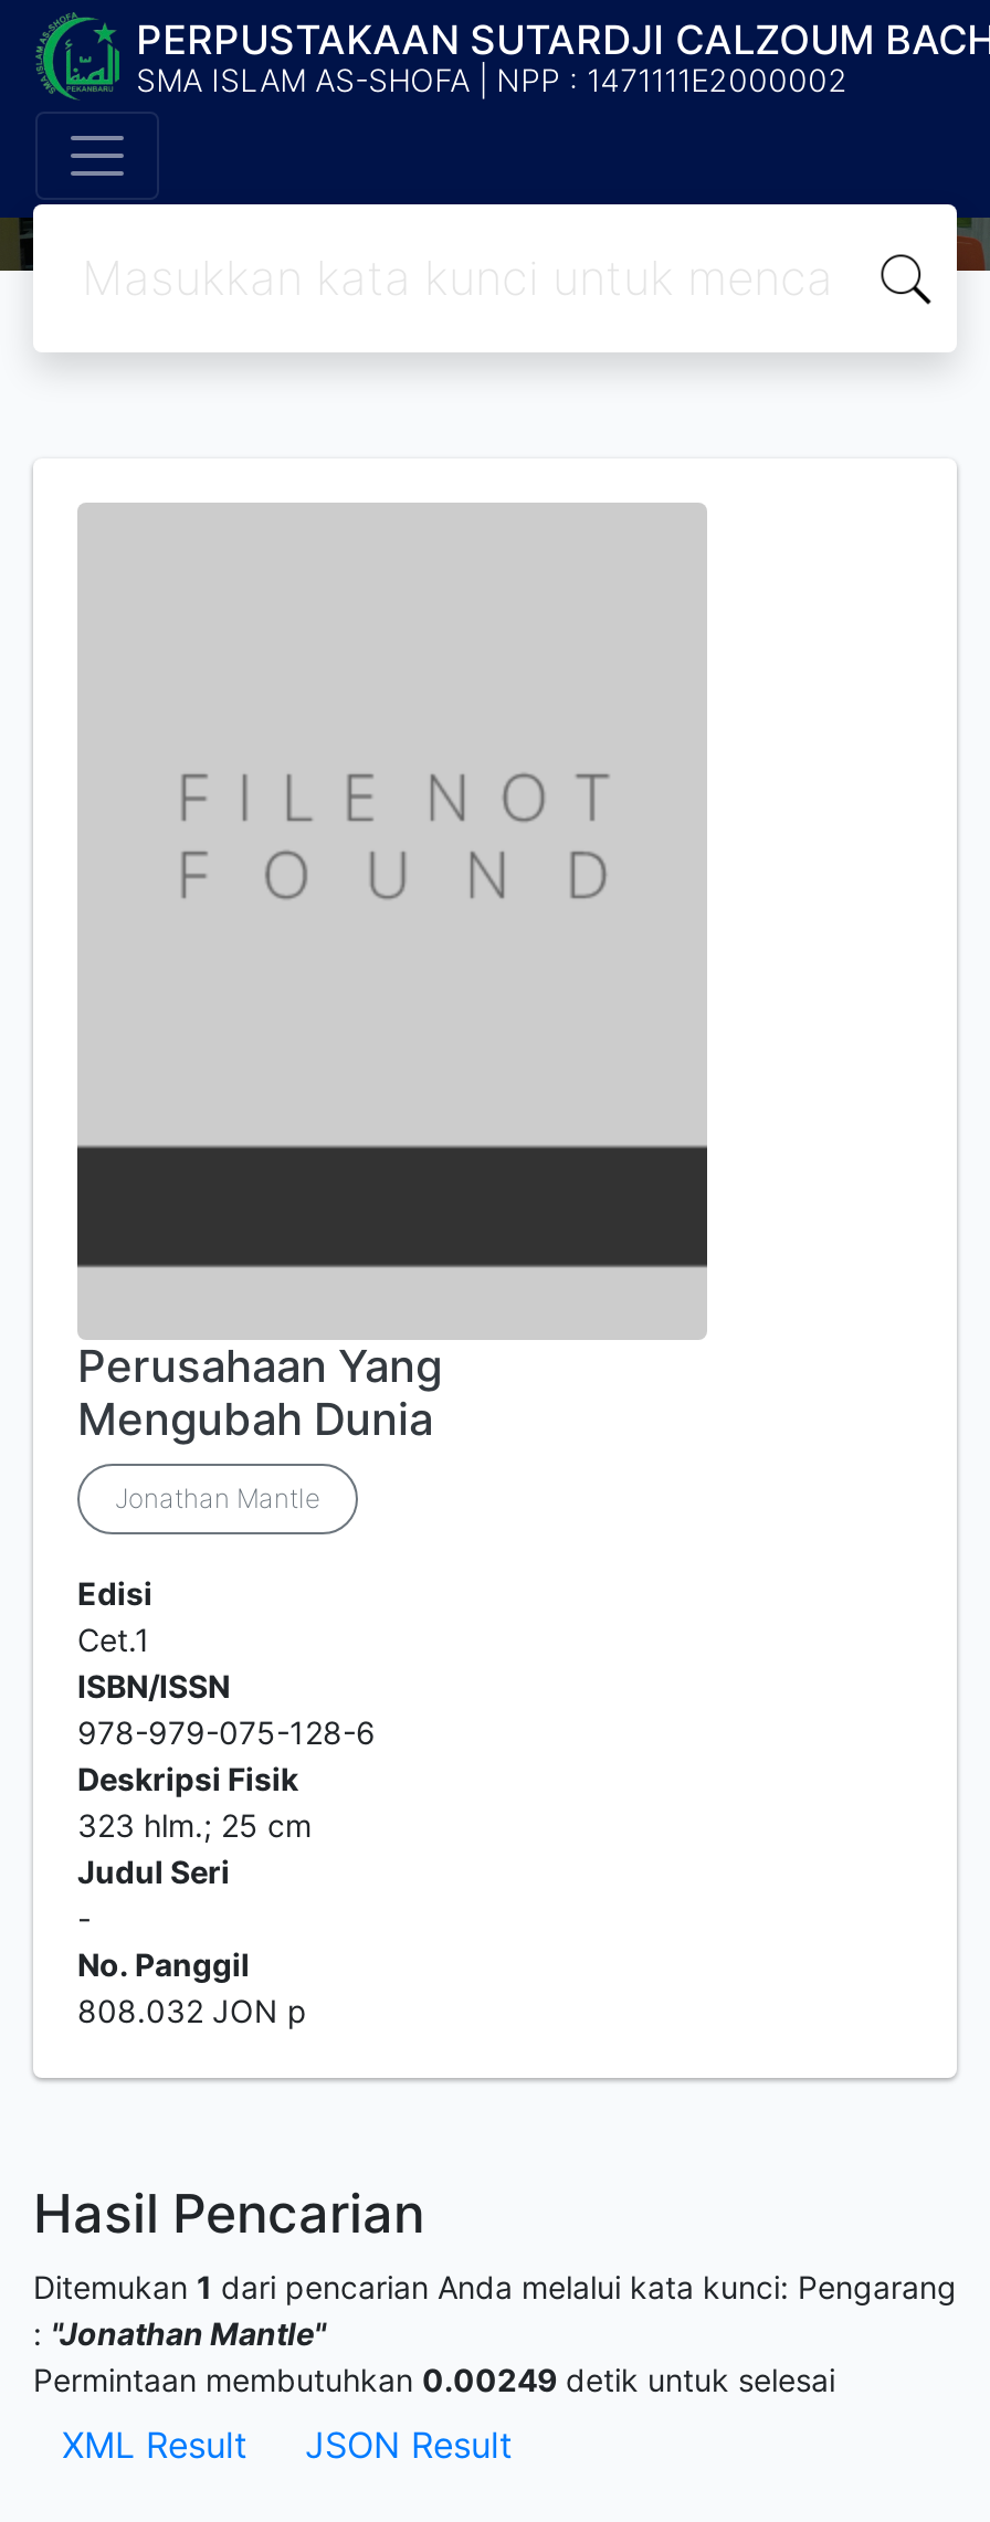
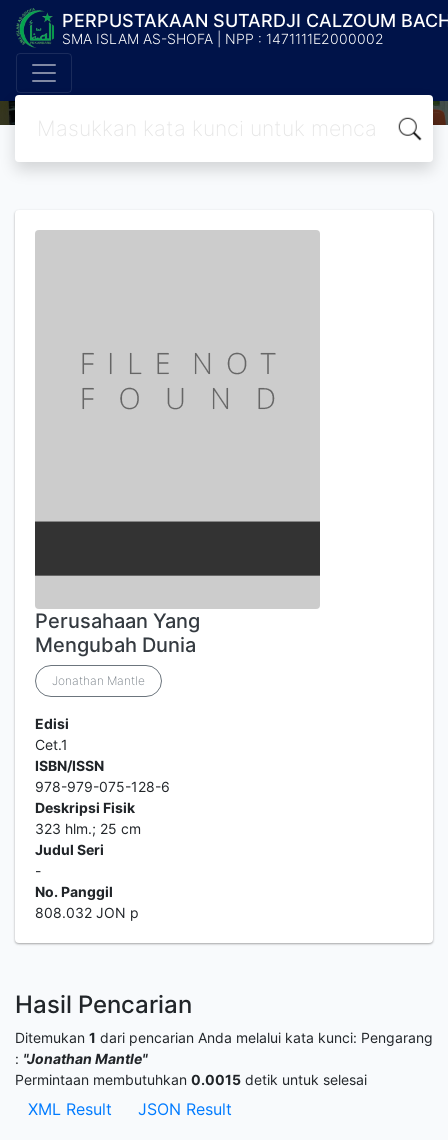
[33,2361,835,2398] Permintaan membutuhkan 0.00249 detik untuk selesai -> [15,1071,367,1088] Permintaan membutuhkan 0.0015 detik untuk selesai

